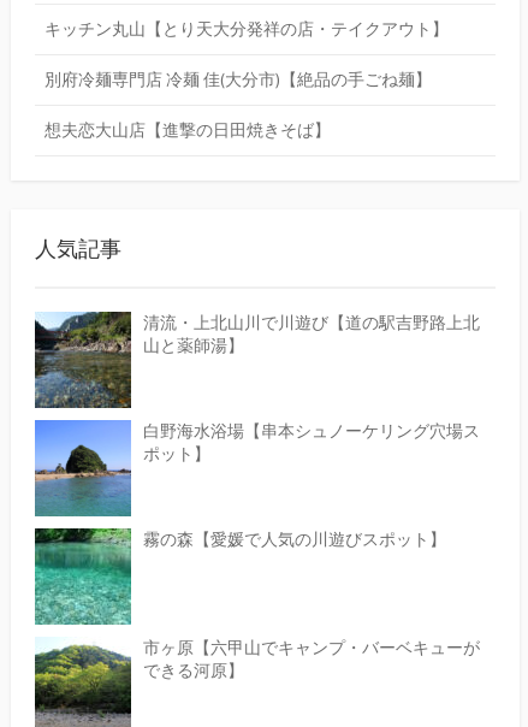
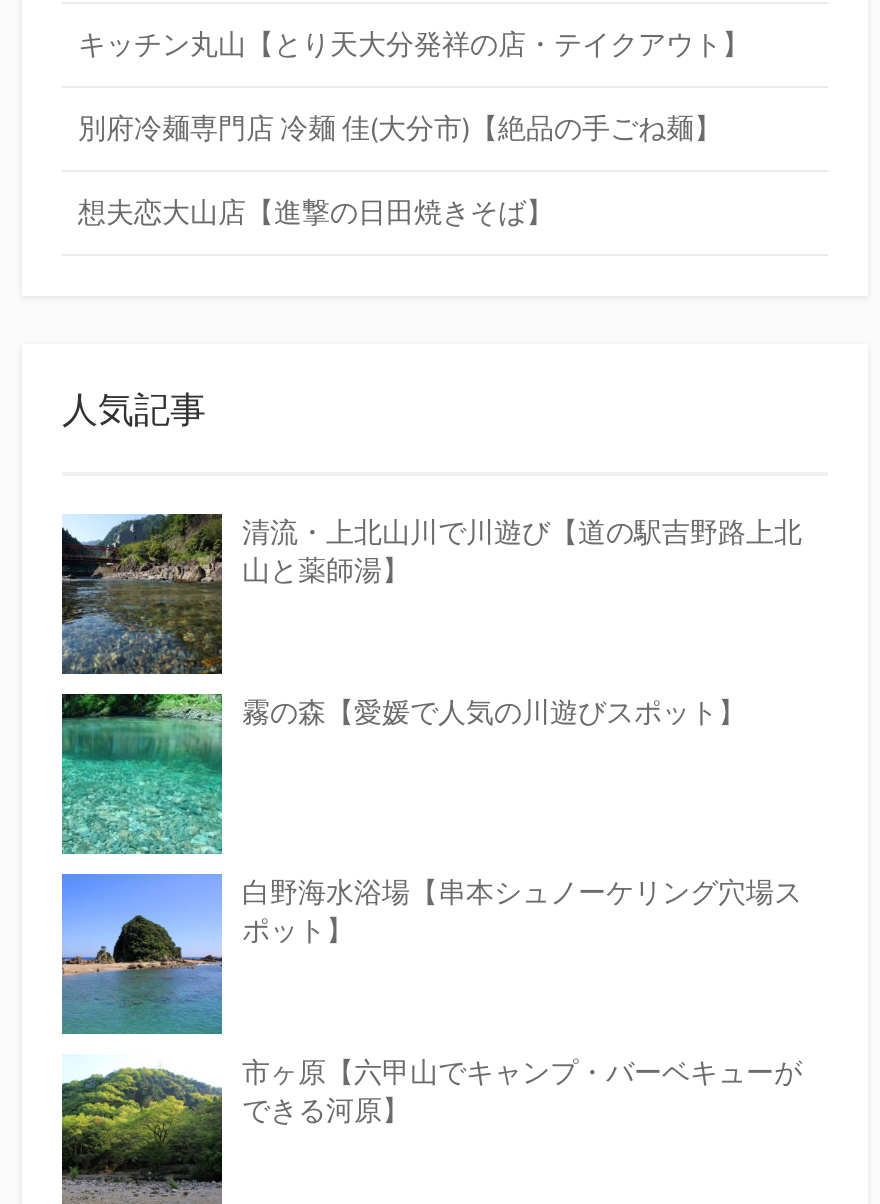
moved [32,419,480,516] -> [58,873,802,1034]: [image] | 白野海水浴場【串本シュノーケリング穴場ス | ポット】
moved [34,527,446,625] -> [60,692,746,854]: [image] | 霧の森【愛媛で人気の川遊びスポット】

